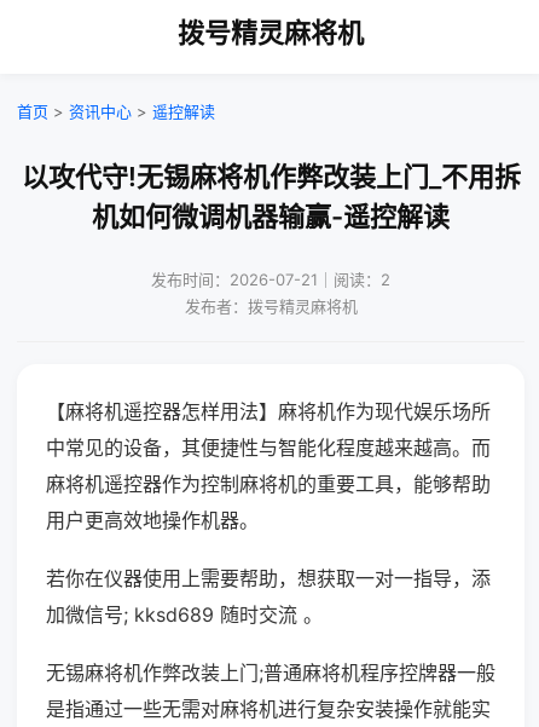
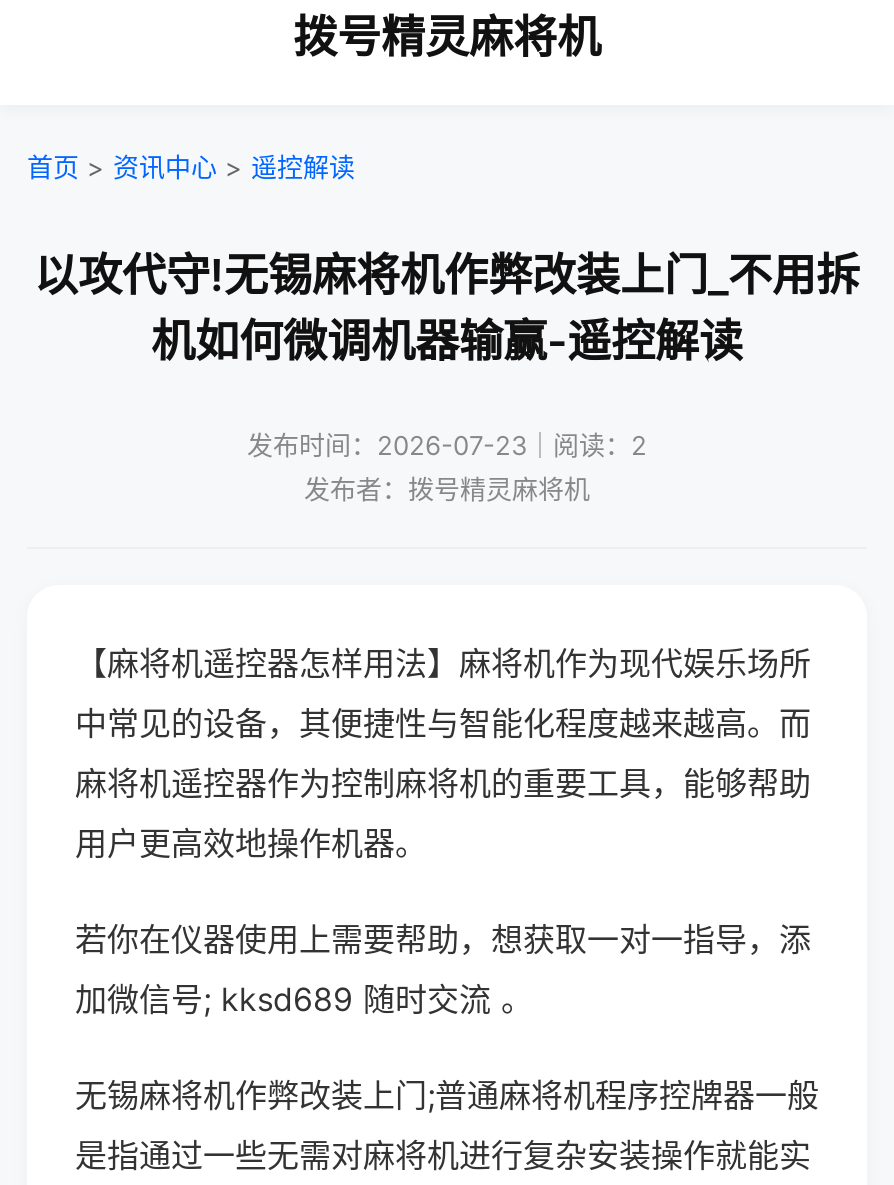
[151,270,390,289] 发布时间：2026-07-21｜阅读：2 -> [247,429,647,461] 发布时间：2026-07-23｜阅读：2

